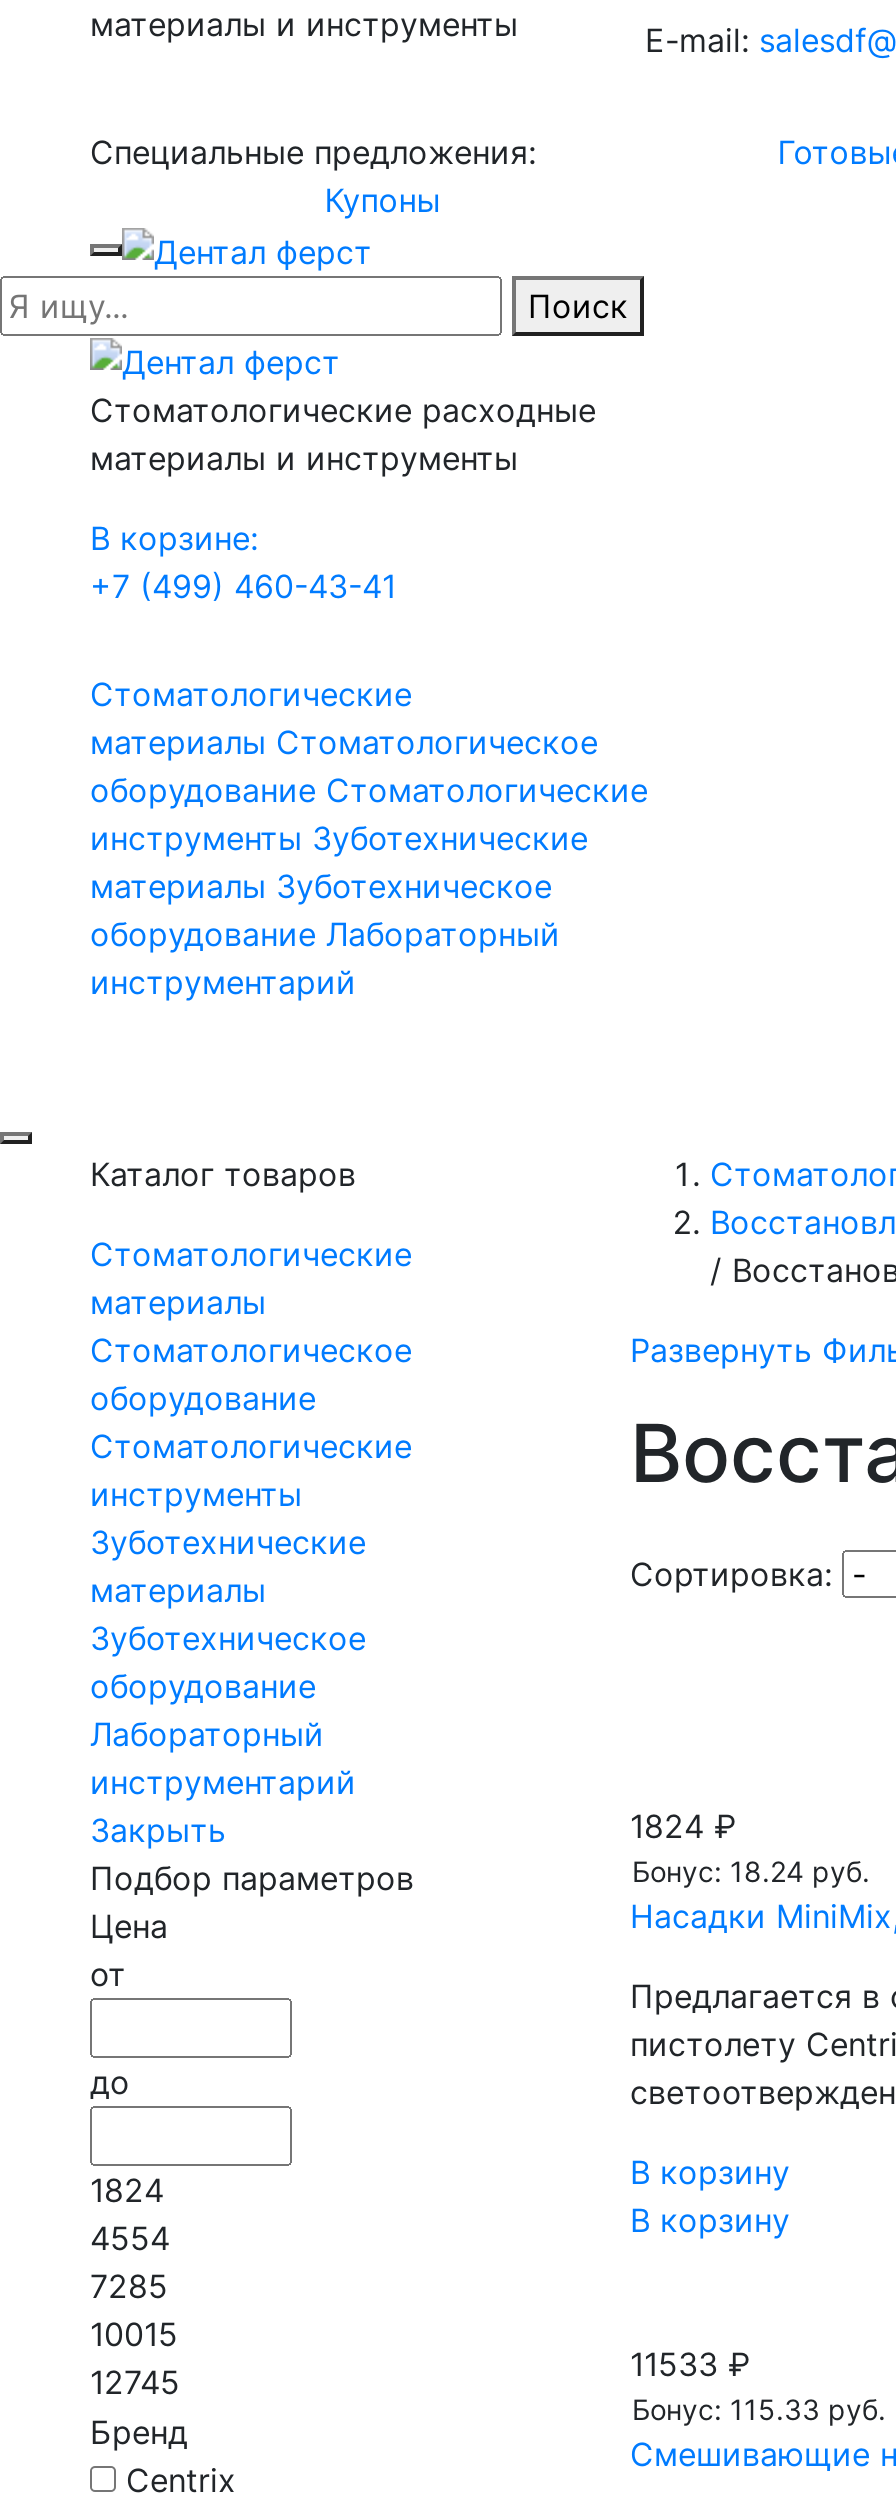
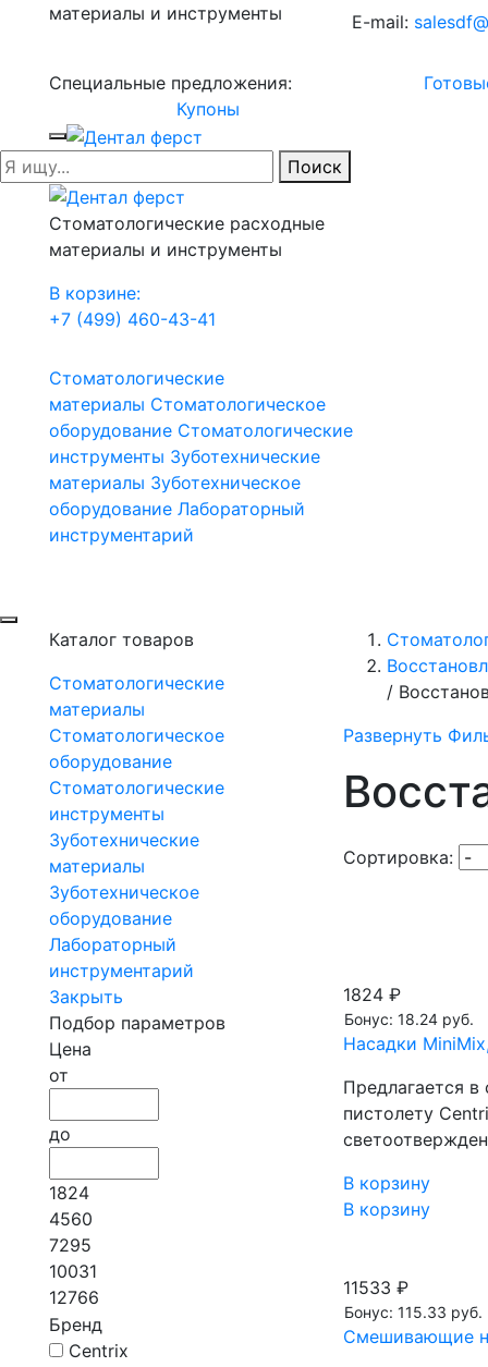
[90,2219,170,2259] 4554 -> [49,1208,93,1230] 4560
[90,2267,168,2307] 7285 -> [49,1234,91,1256] 7295
[90,2315,178,2355] 10015 -> [49,1261,97,1282] 10031
[90,2363,180,2403] 12745 -> [49,1287,99,1309] 12766

